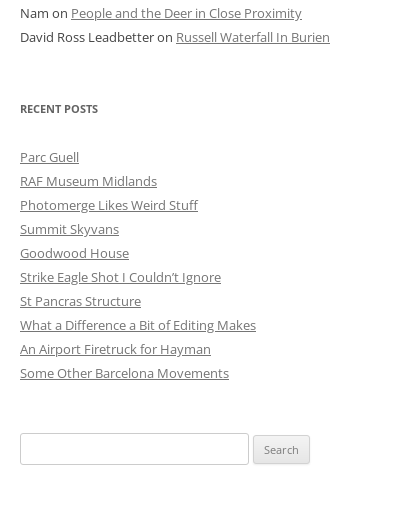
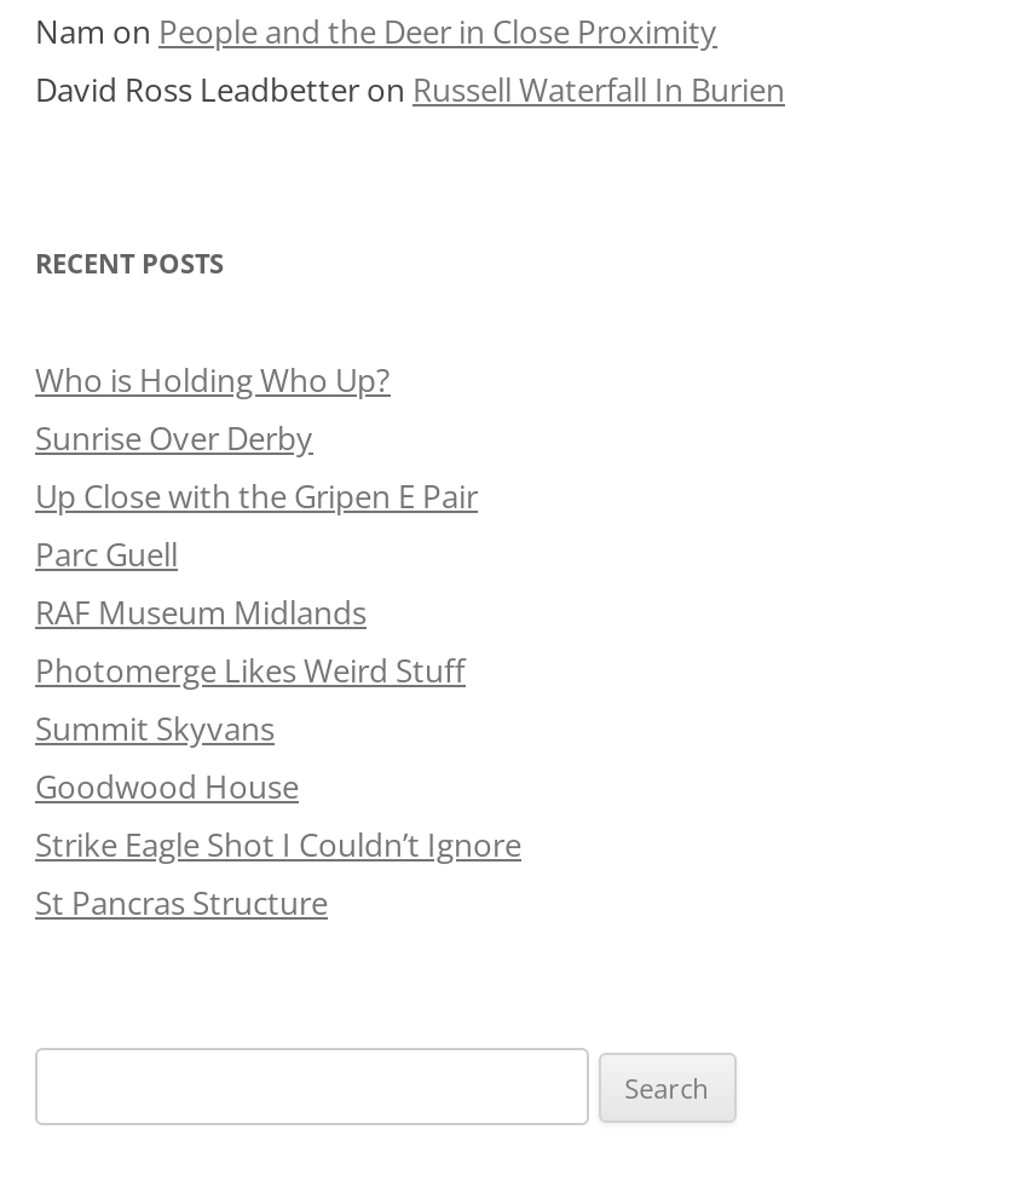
none -> [35,359,478,518] Who is Holding Who Up? | Sunrise Over Derby | Up Close with the Gripen E Pair
moved [20,148,221,310] -> [35,533,521,925]: Parc Guell | RAF Museum Midlands | Photomerge Likes Weird Stuff | Summit Skyvans | Goodwood House | Strike Eagle Shot I Couldn’t Ignore | St Pancras Structure
[20,316,256,382] What a Difference a Bit of Editing Makes | An Airport Firetruck for Hayman | Some Other Barcelona Movements -> none

